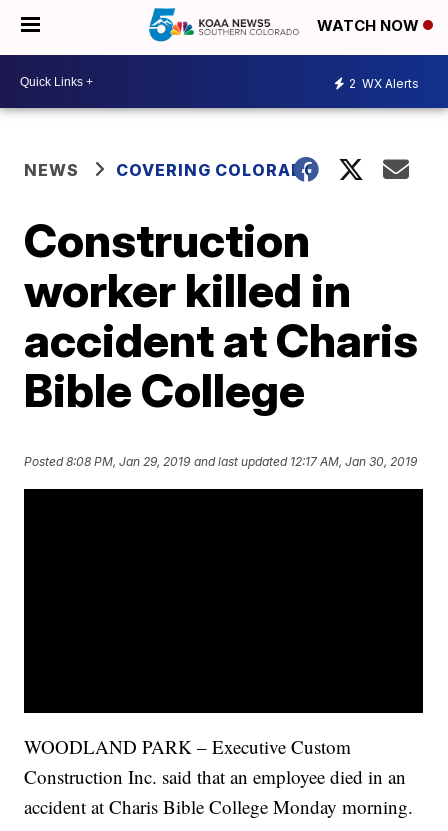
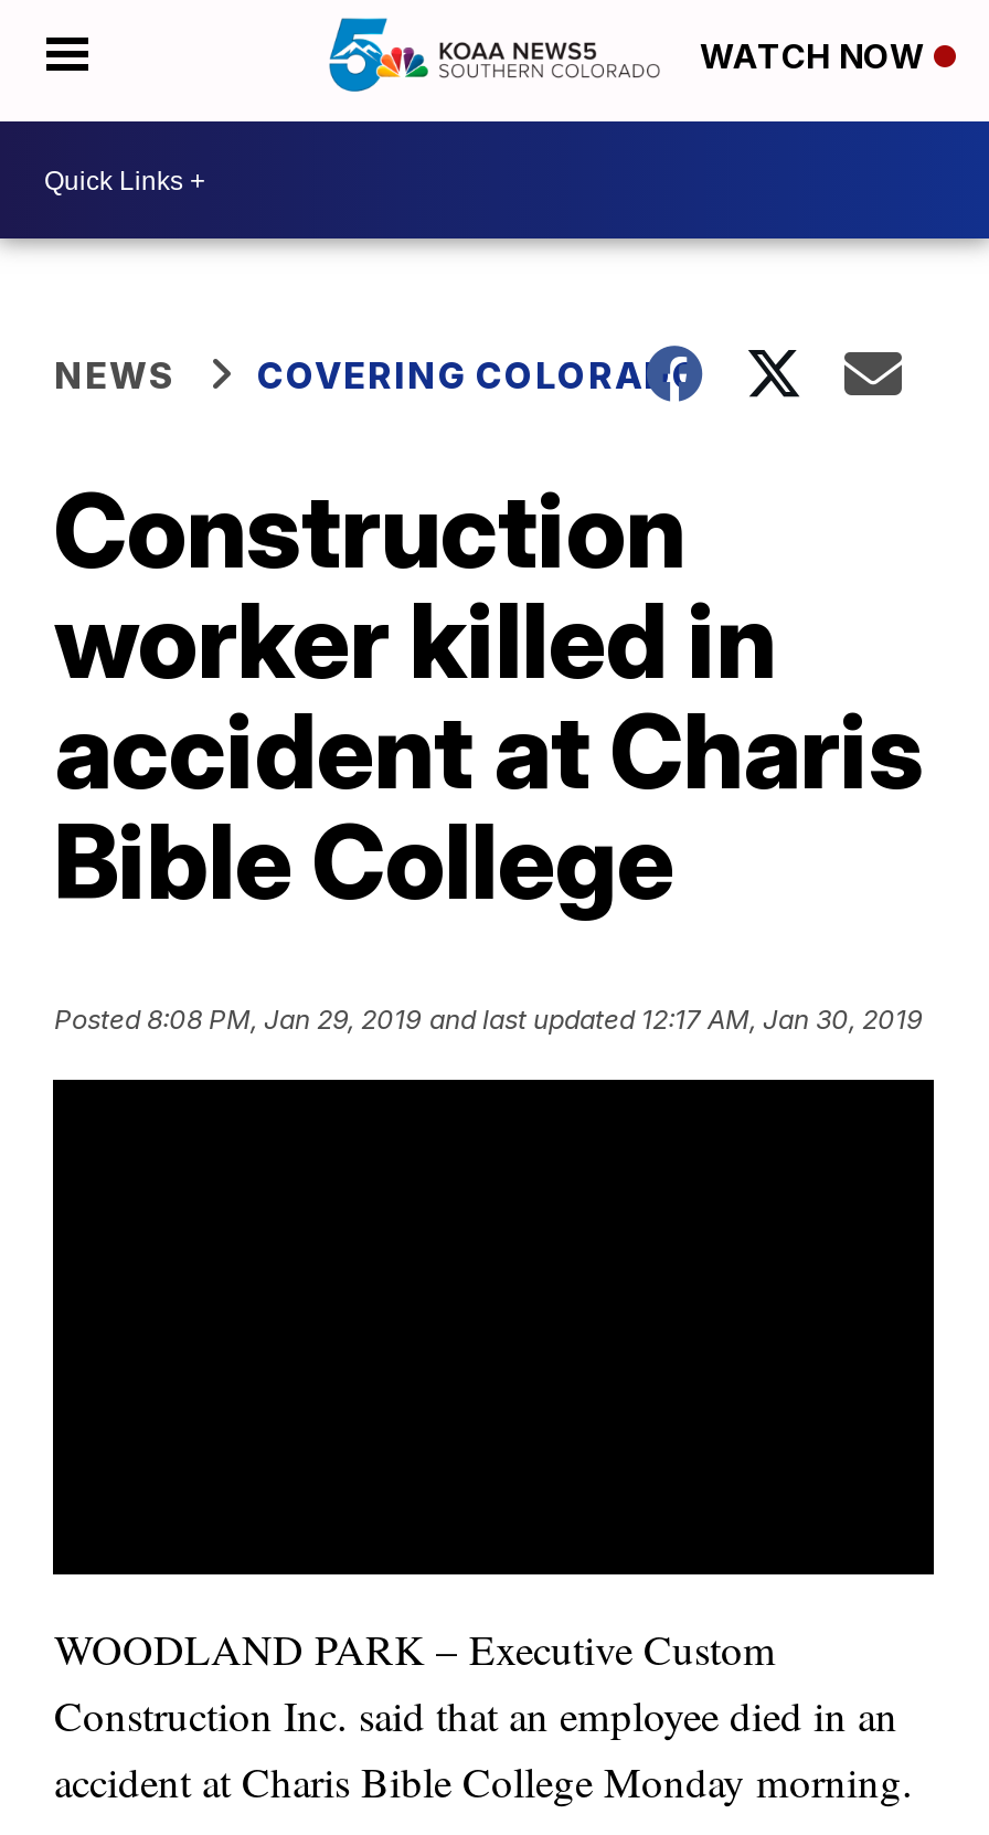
[349,75,419,90] 2 WX Alerts -> none

